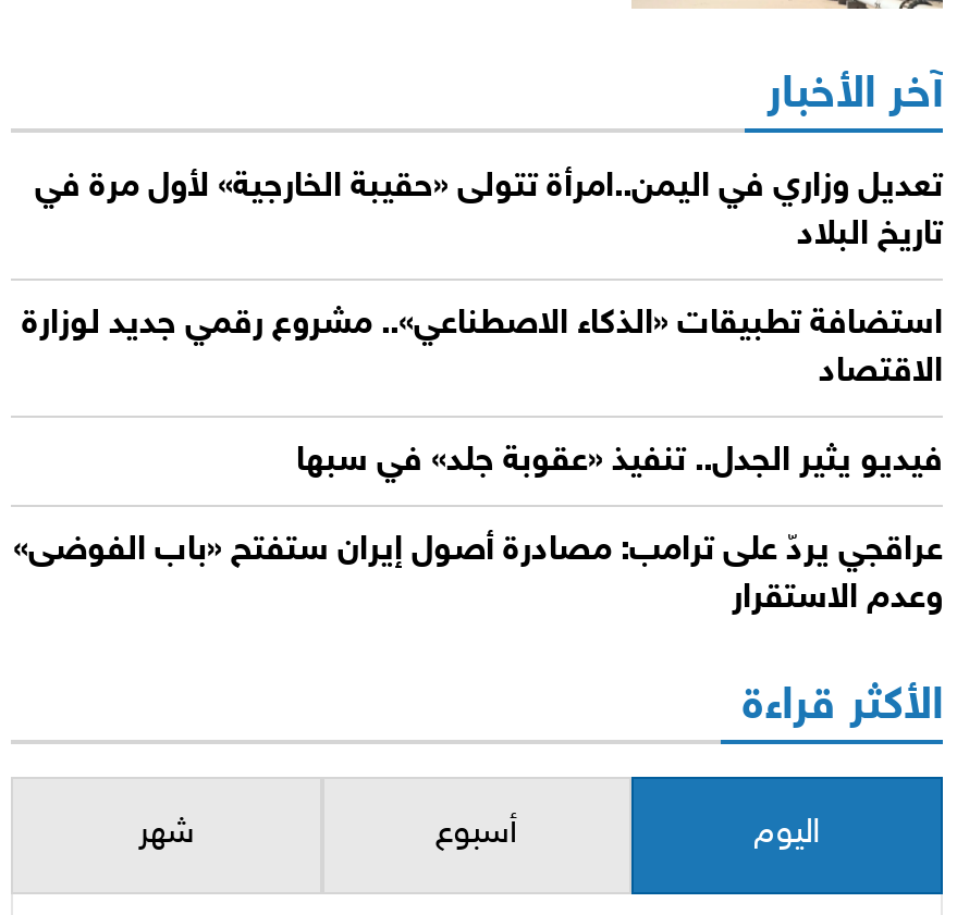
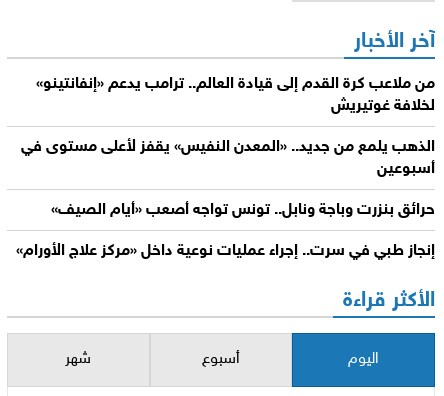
[35,168,943,257] تعديل وزاري في اليمن..امرأة تتولى «حقيبة الخارجية» لأول مرة في | تاريخ البلاد -> [36,75,435,116] من ملاعب كرة القدم إلى قيادة العالم.. ترامب يدعم «إنفانتينو» | لخلافة غوتيريش
[22,305,943,395] استضافة تطبيقات «الذكاء الاصطناعي».. مشروع رقمي جديد لوزارة | الاقتصاد -> [21,138,435,179] الذهب يلمع من جديد.. «المعدن النفيس» يقفز لأعلى مستوى في | أسبوعين
[296,442,943,484] فيديو يثير الجدل.. تنفيذ «عقوبة جلد» في سبها -> [51,201,435,220] حرائق بنزرت وباجة ونابل.. تونس تواجه أصعب «أيام الصيف»
[13,532,943,621] عراقجي يردّ على ترامب: مصادرة أصول إيران ستفتح «باب الفوضى» | وعدم الاستقرار -> [16,242,435,261] إنجاز طبي في سرت.. إجراء عمليات نوعية داخل «مركز علاج الأورام»

